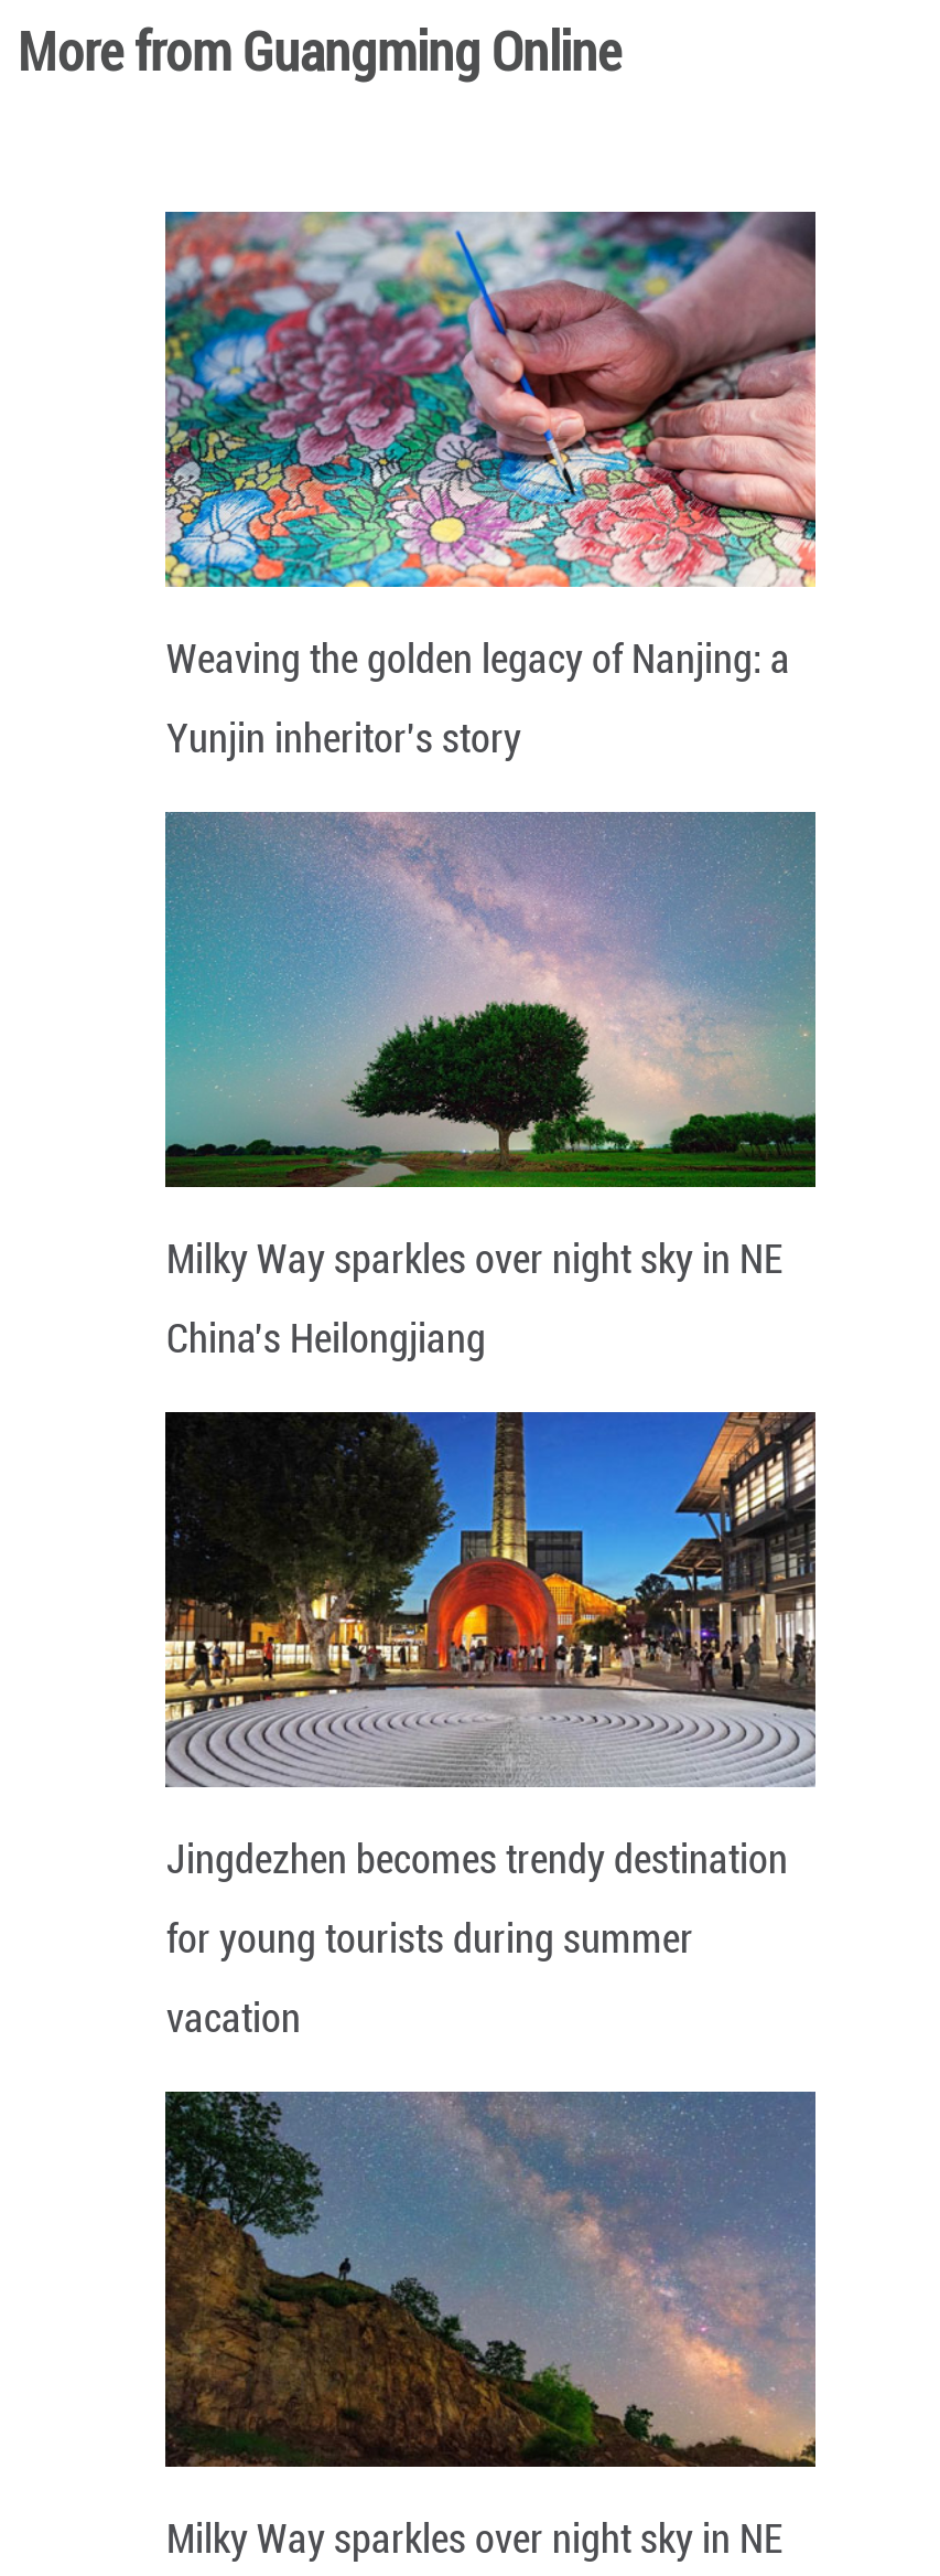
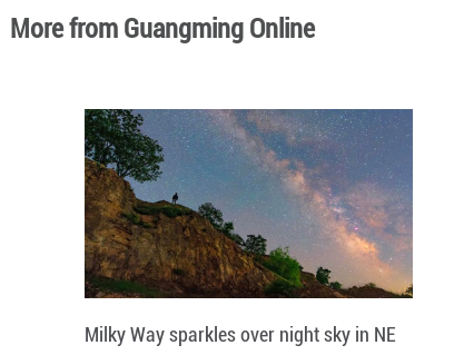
[163,210,818,761] [image] | Weaving the golden legacy of Nanjing: a | Yunjin inheritor's story -> none
[163,810,818,1361] [image] | Milky Way sparkles over night sky in NE | China's Heilongjiang -> none
[163,1410,818,2041] [image] | Jingdezhen becomes trendy destination | for young tourists during summer | vacation -> none

